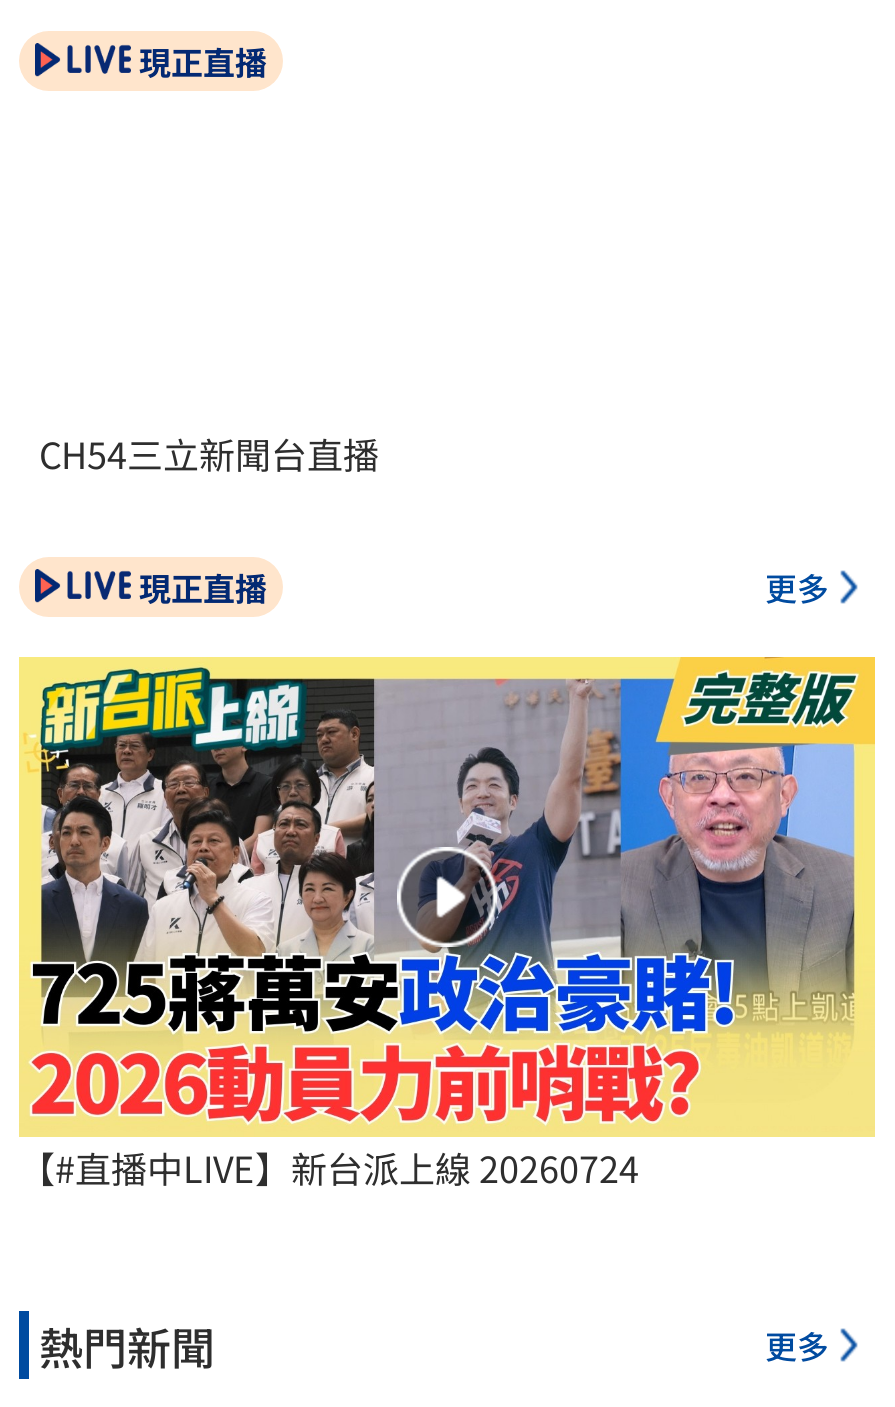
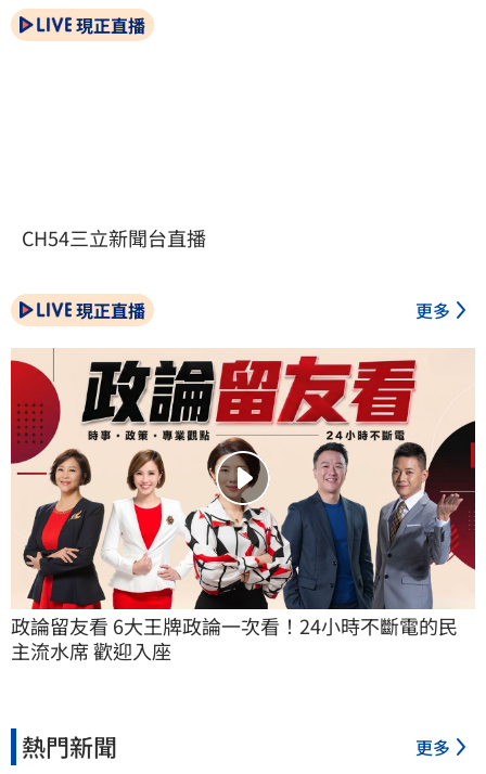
[19,656,875,1194] [image] | 【#直播中LIVE】新台派上線 20260724 -> [10,348,476,664] [image] | 政論留友看 6大王牌政論一次看！24小時不斷電的民 | 主流水席 歡迎入座

